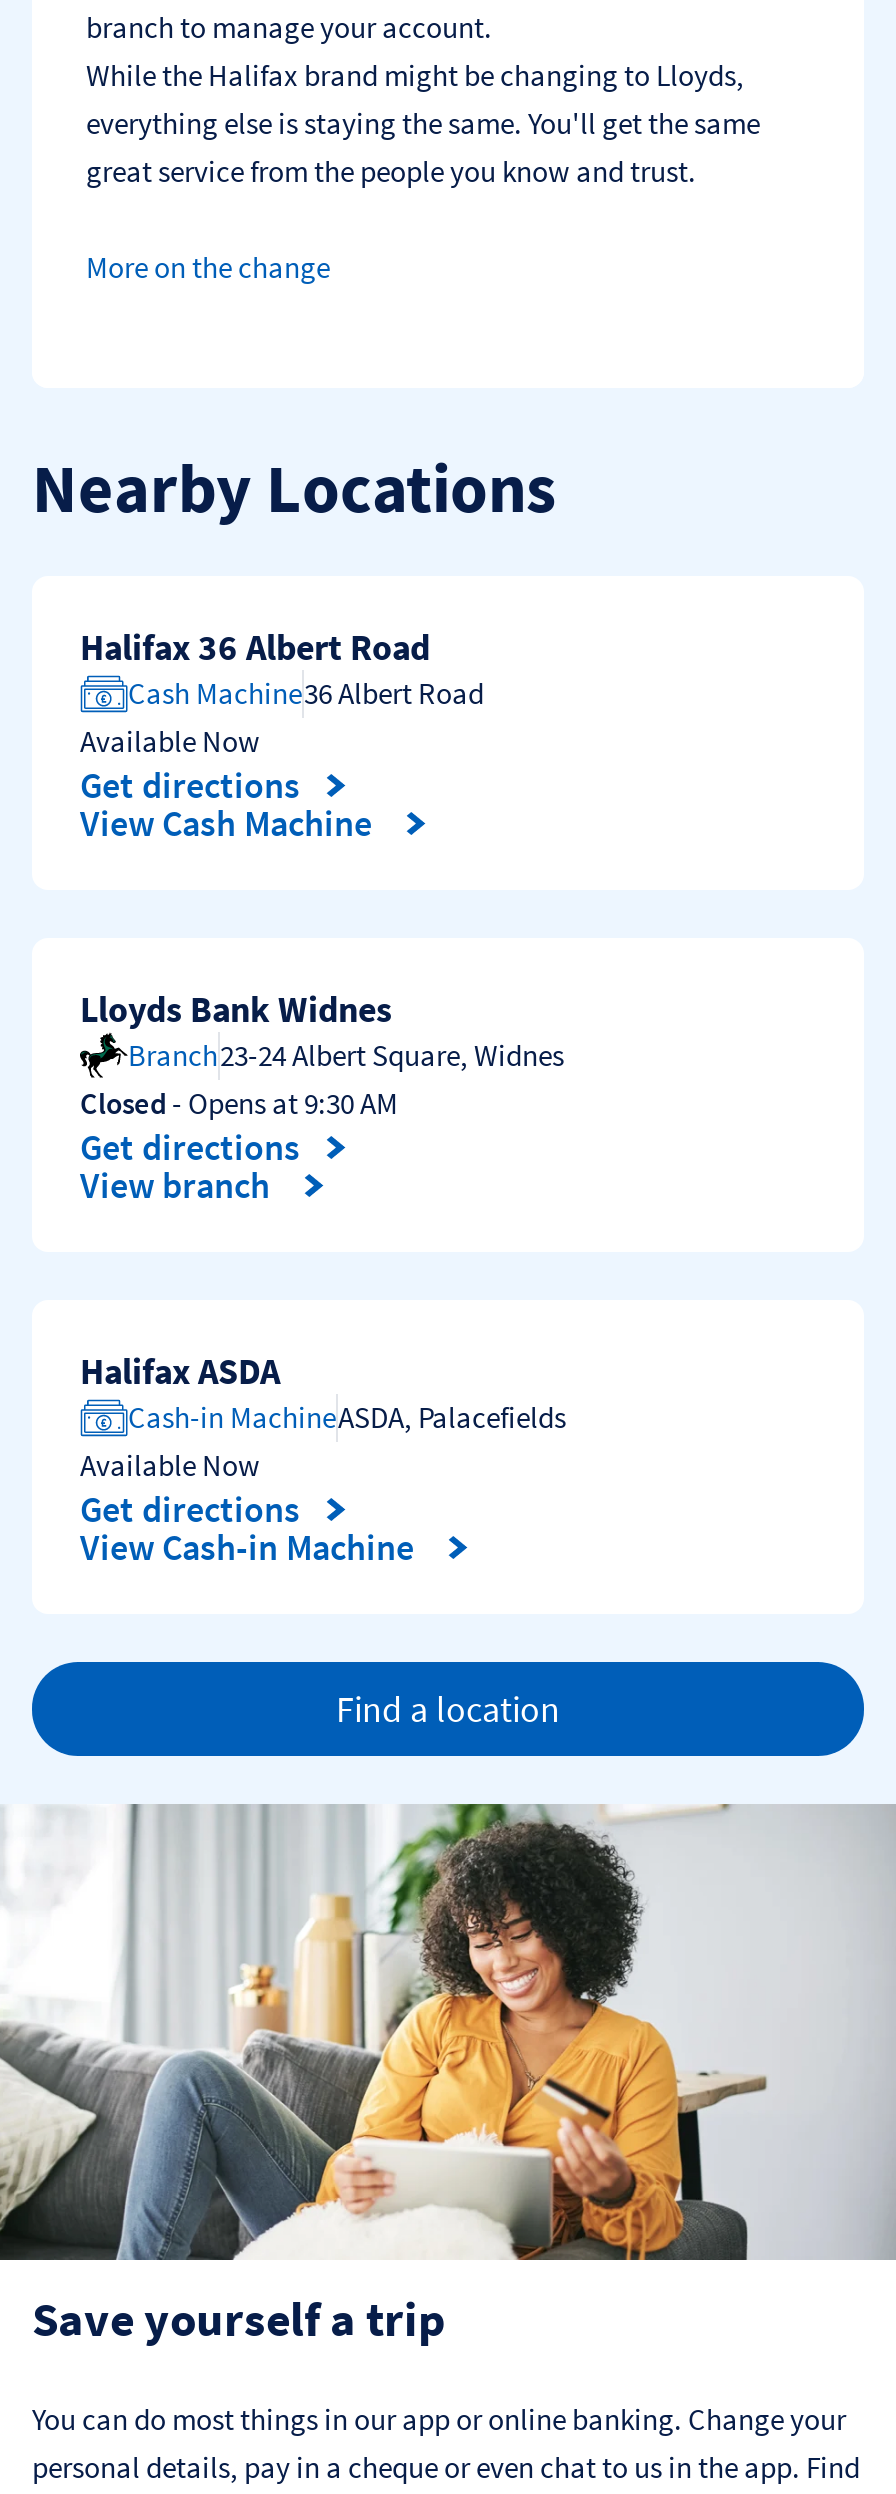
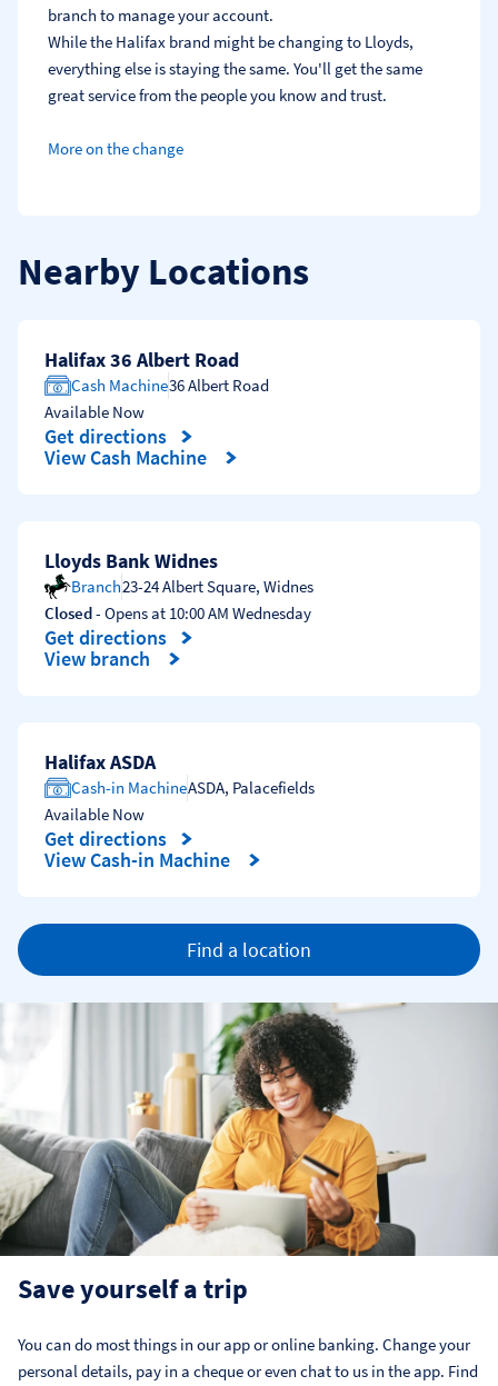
[80,1084,398,1122] Closed - Opens at 9:30 AM -> [44,602,311,624] Closed - Opens at 10:00 AM Wednesday

